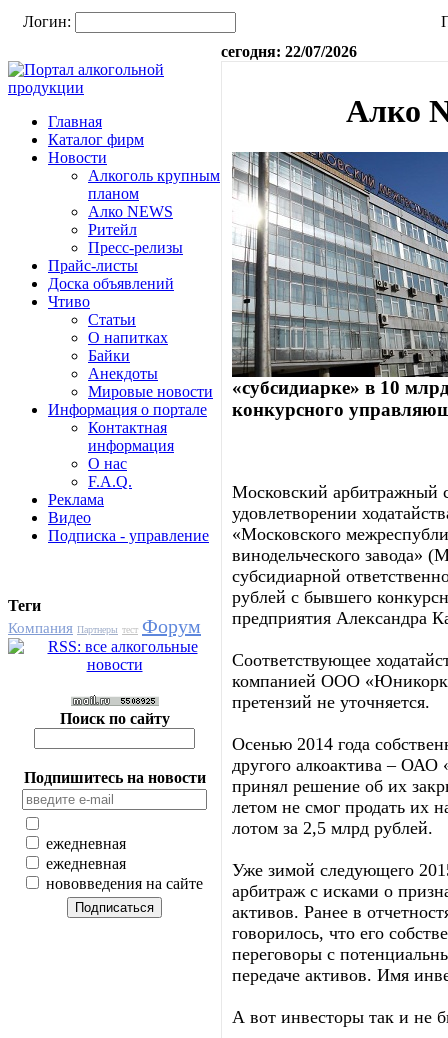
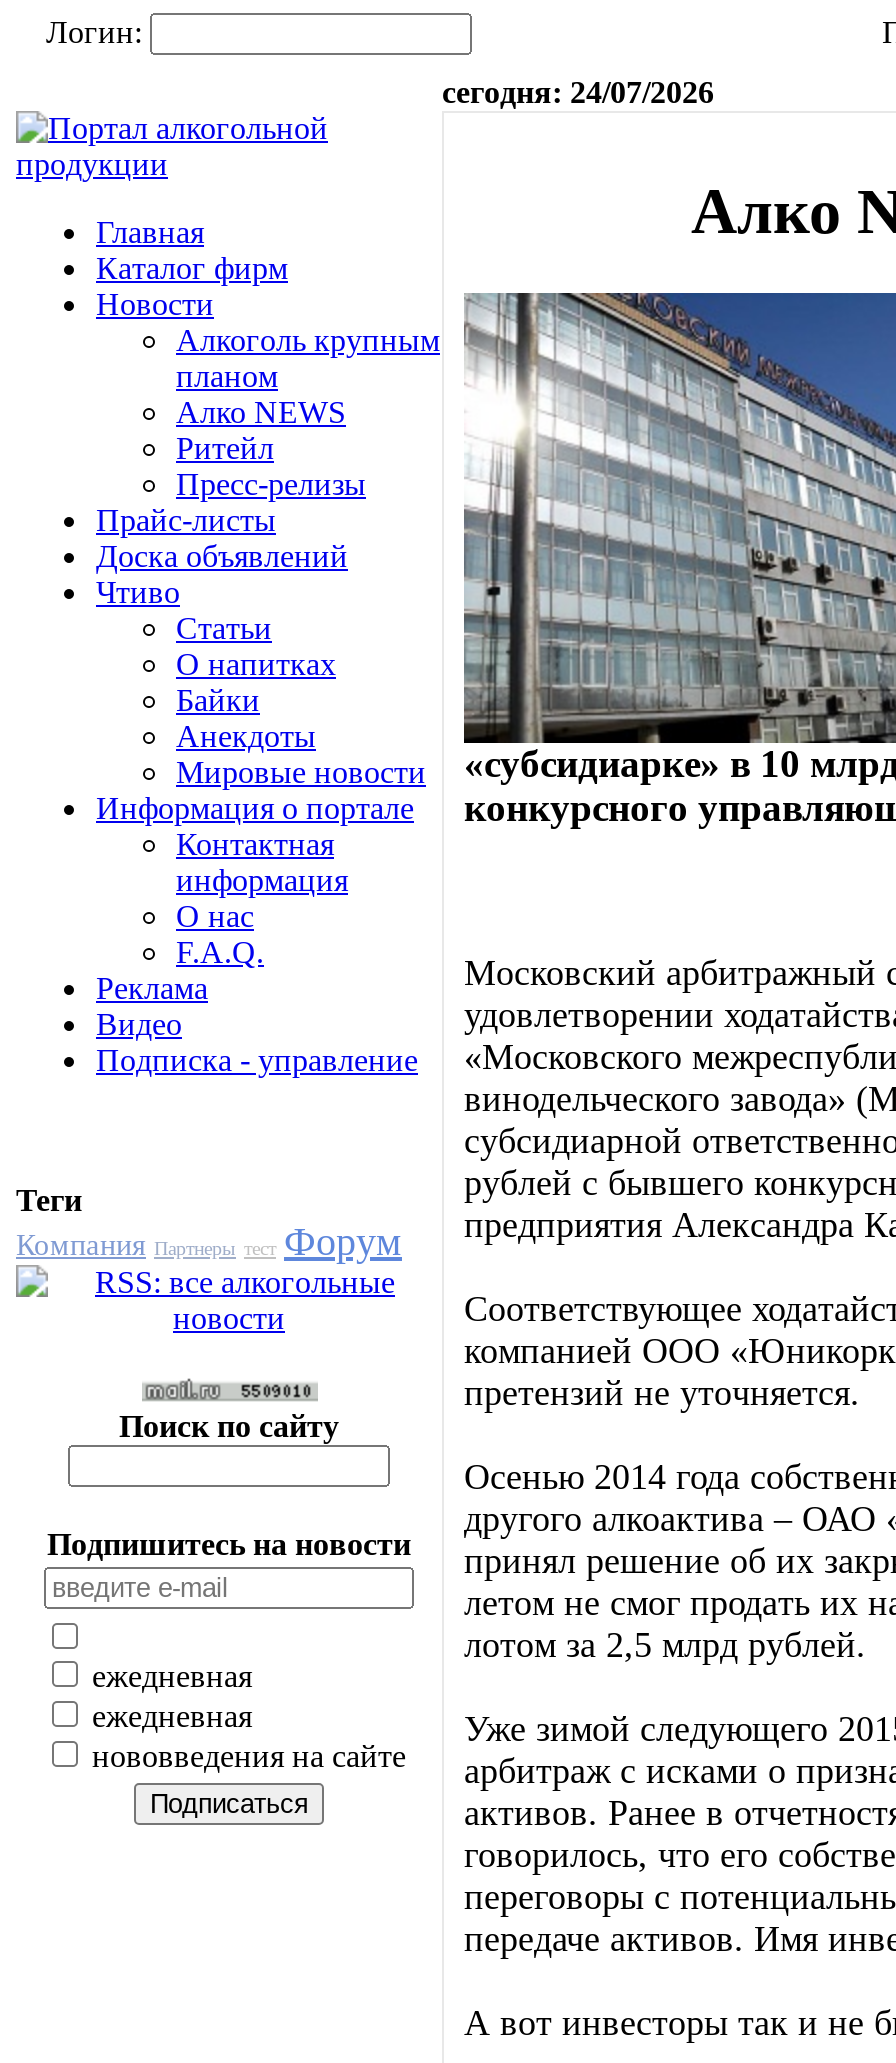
[221,43,357,60] сегодня: 22/07/2026 -> [442,75,714,109] сегодня: 24/07/2026

